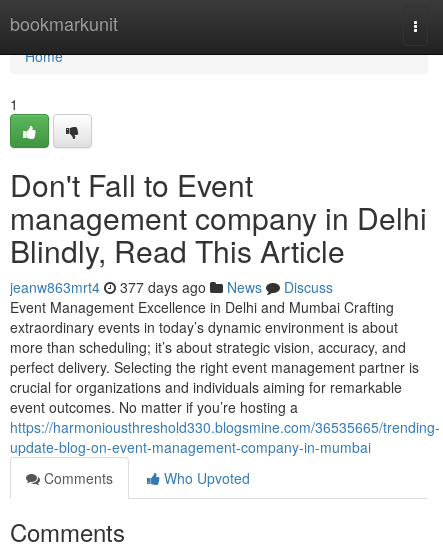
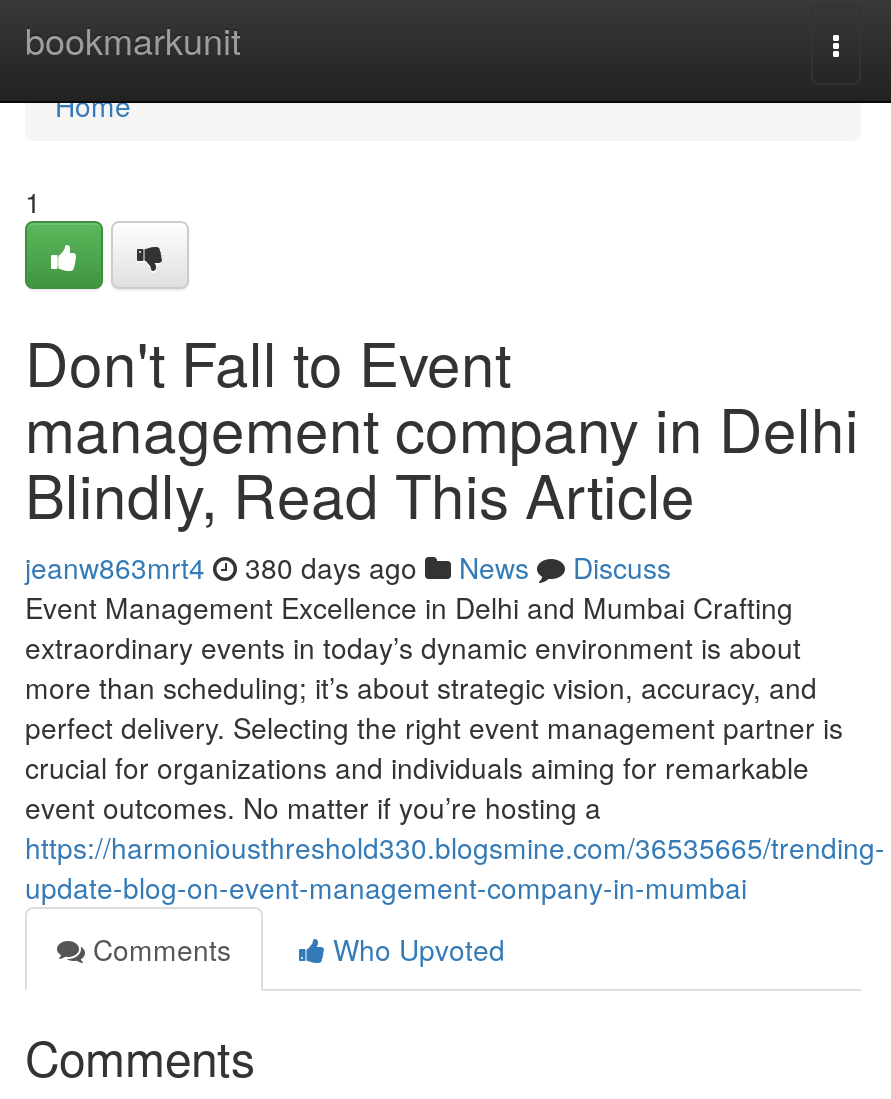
[10,277,333,297] jeanw863mrt4 377 days ago News Discuss -> [25,547,671,587] jeanw863mrt4 380 days ago News Discuss

